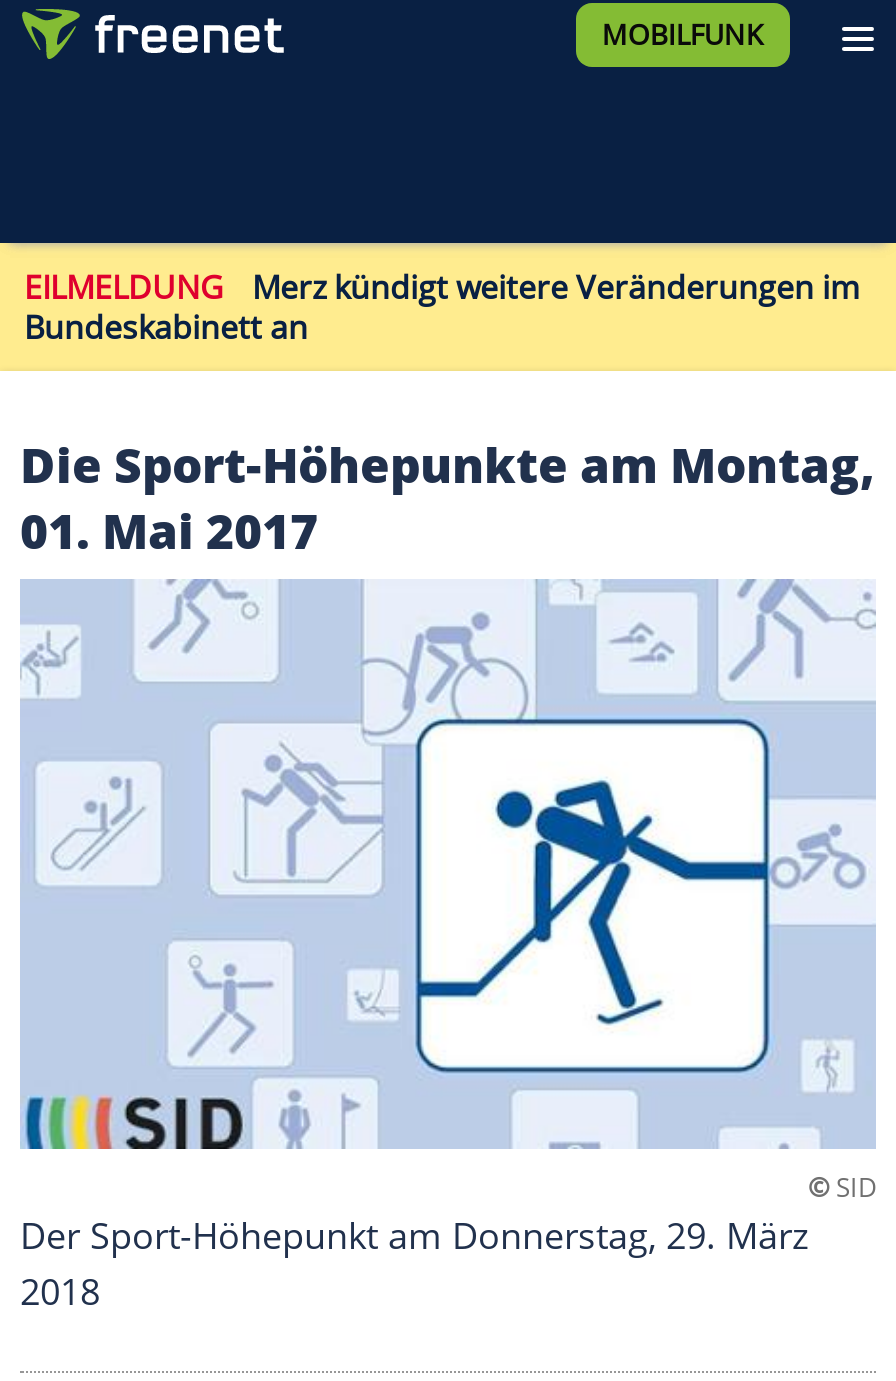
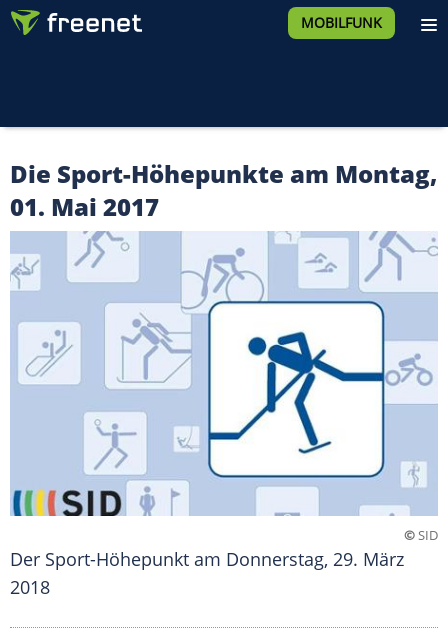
[24,265,860,349] EILMELDUNG Merz kündigt weitere Veränderungen im | Bundeskabinett an -> none

